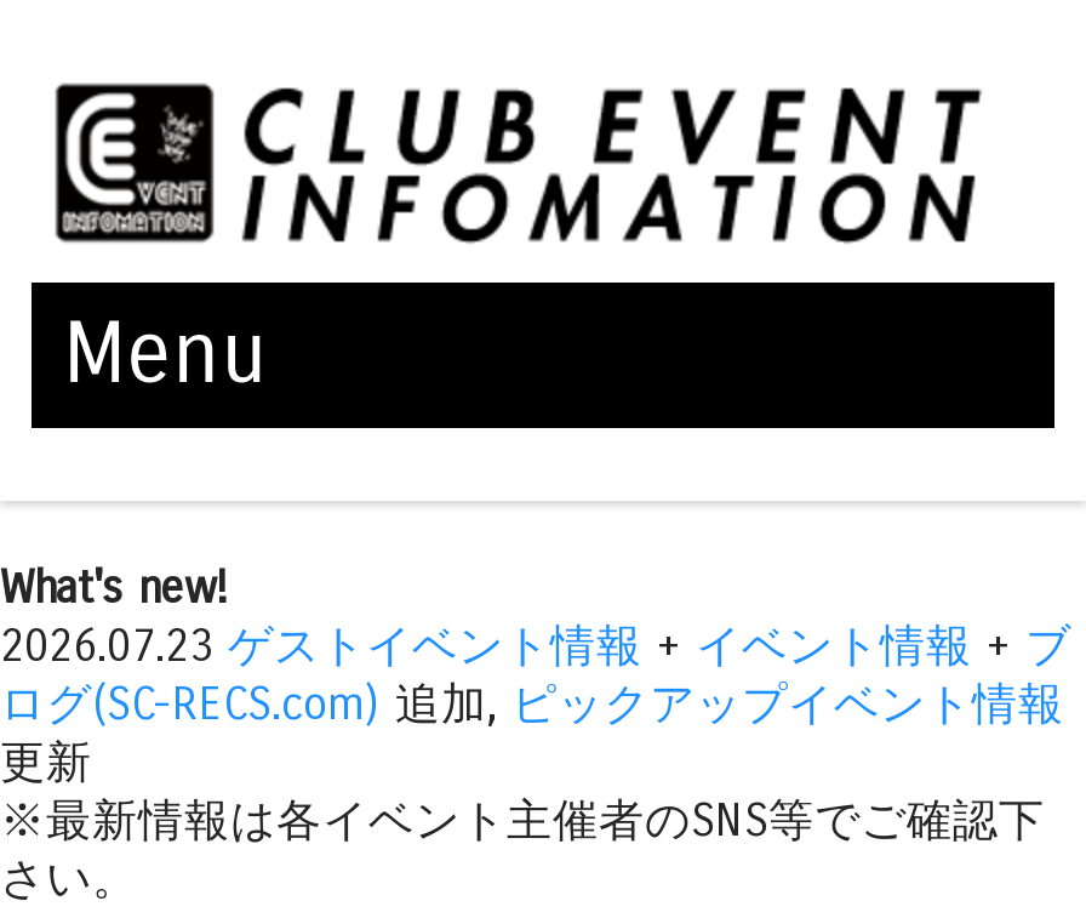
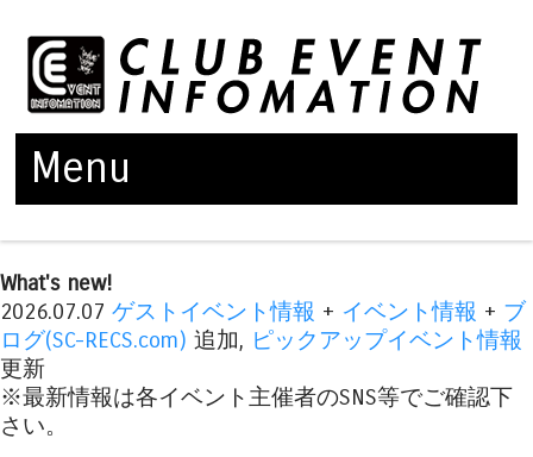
[0,620,1071,673] 2026.07.23ゲストイベント情報+イベント情報+ブ -> [0,299,526,325] 2026.07.07ゲストイベント情報+イベント情報+ブ

